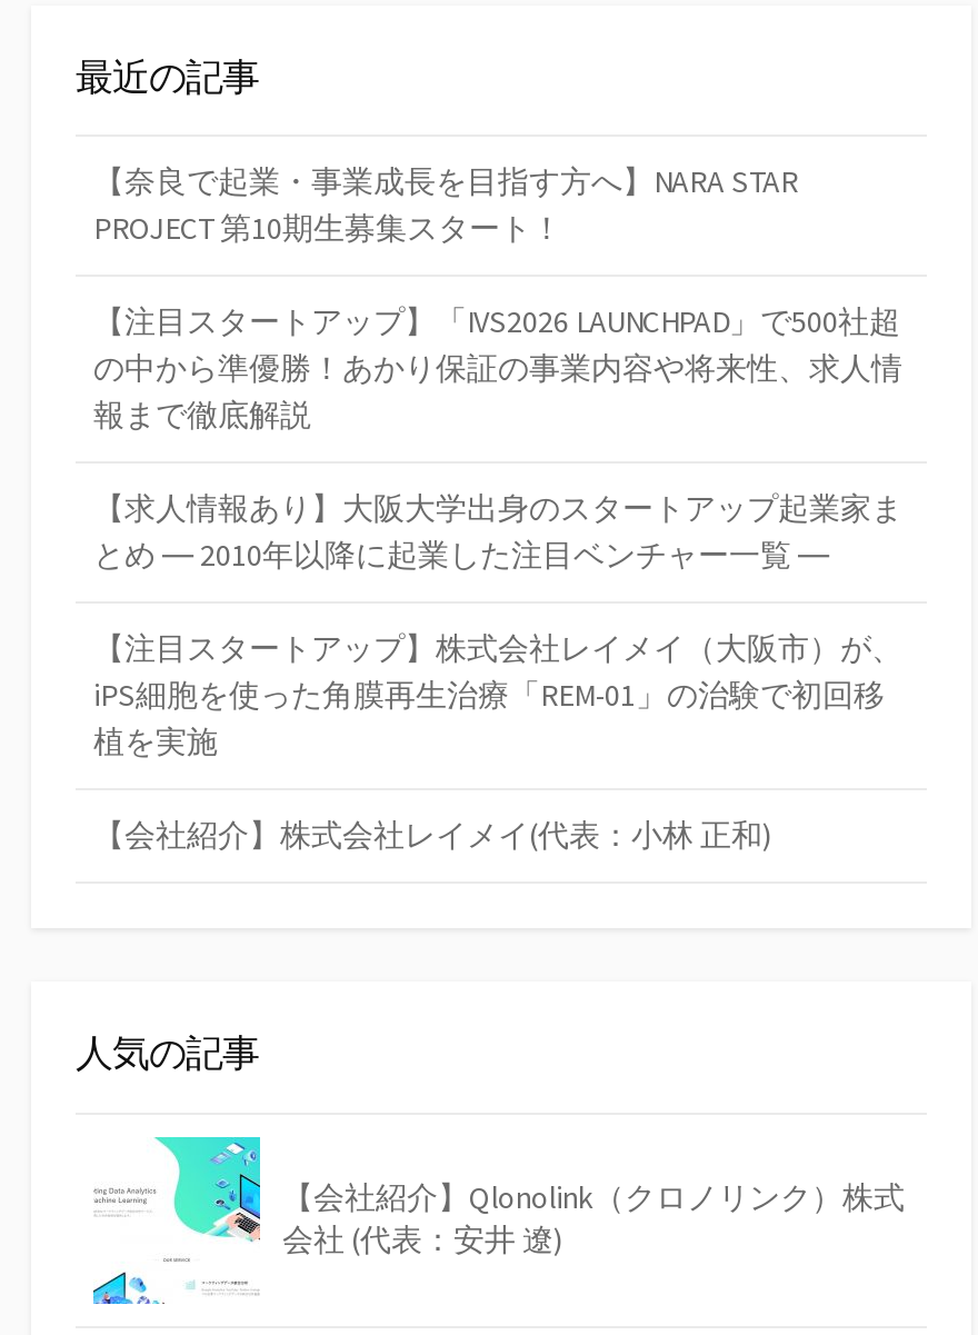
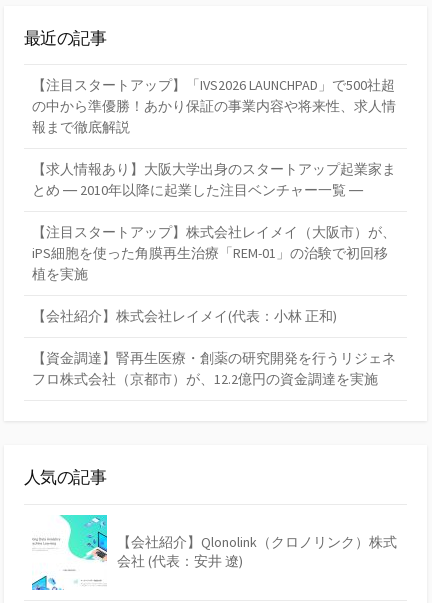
[93,161,798,248] 【奈良で起業・事業成長を目指す方へ】NARA STAR | PROJECT 第10期生募集スタート！ -> none
moved [93,301,902,855] -> [32,76,396,325]: 【注目スタートアップ】「IVS2026 LAUNCHPAD」で500社超 | の中から準優勝！あかり保証の事業内容や将来性、求人情 | 報まで徹底解説 | ... | 植を実施 | 【会社紹介】株式会社レイメイ(代表：小林 正和)
none -> [32,349,396,388] 【資金調達】腎再生医療・創薬の研究開発を行うリジェネ | フロ株式会社（京都市）が、12.2億円の資金調達を実施

